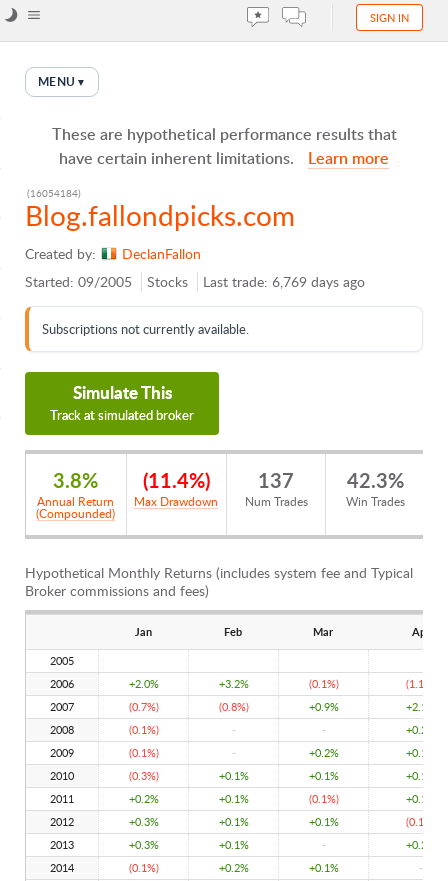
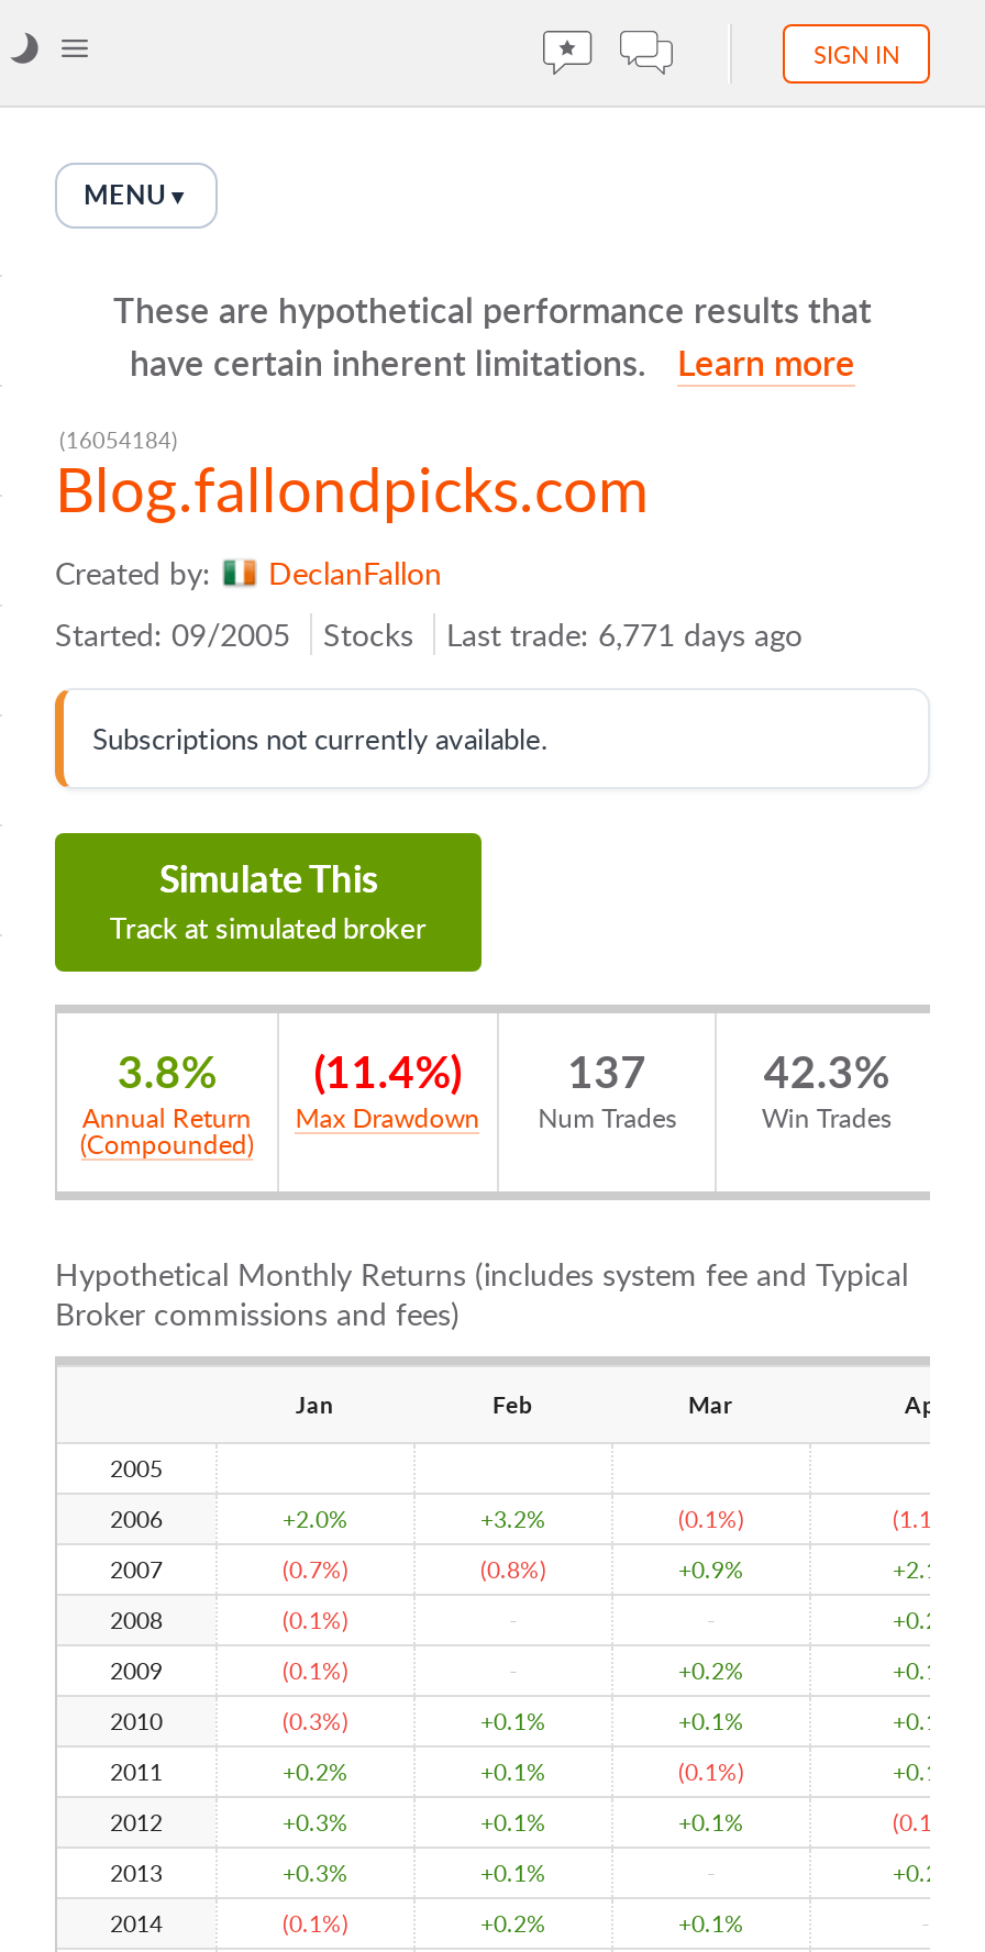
[25,272,365,291] Started: 09/2005 Stocks Last trade: 6,769 days ago -> [55,613,803,655] Started: 09/2005 Stocks Last trade: 6,771 days ago

